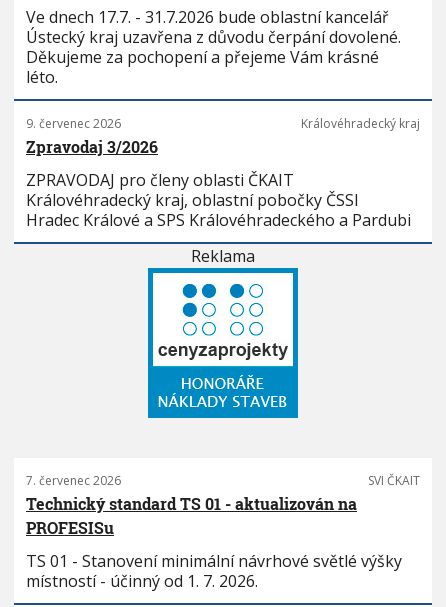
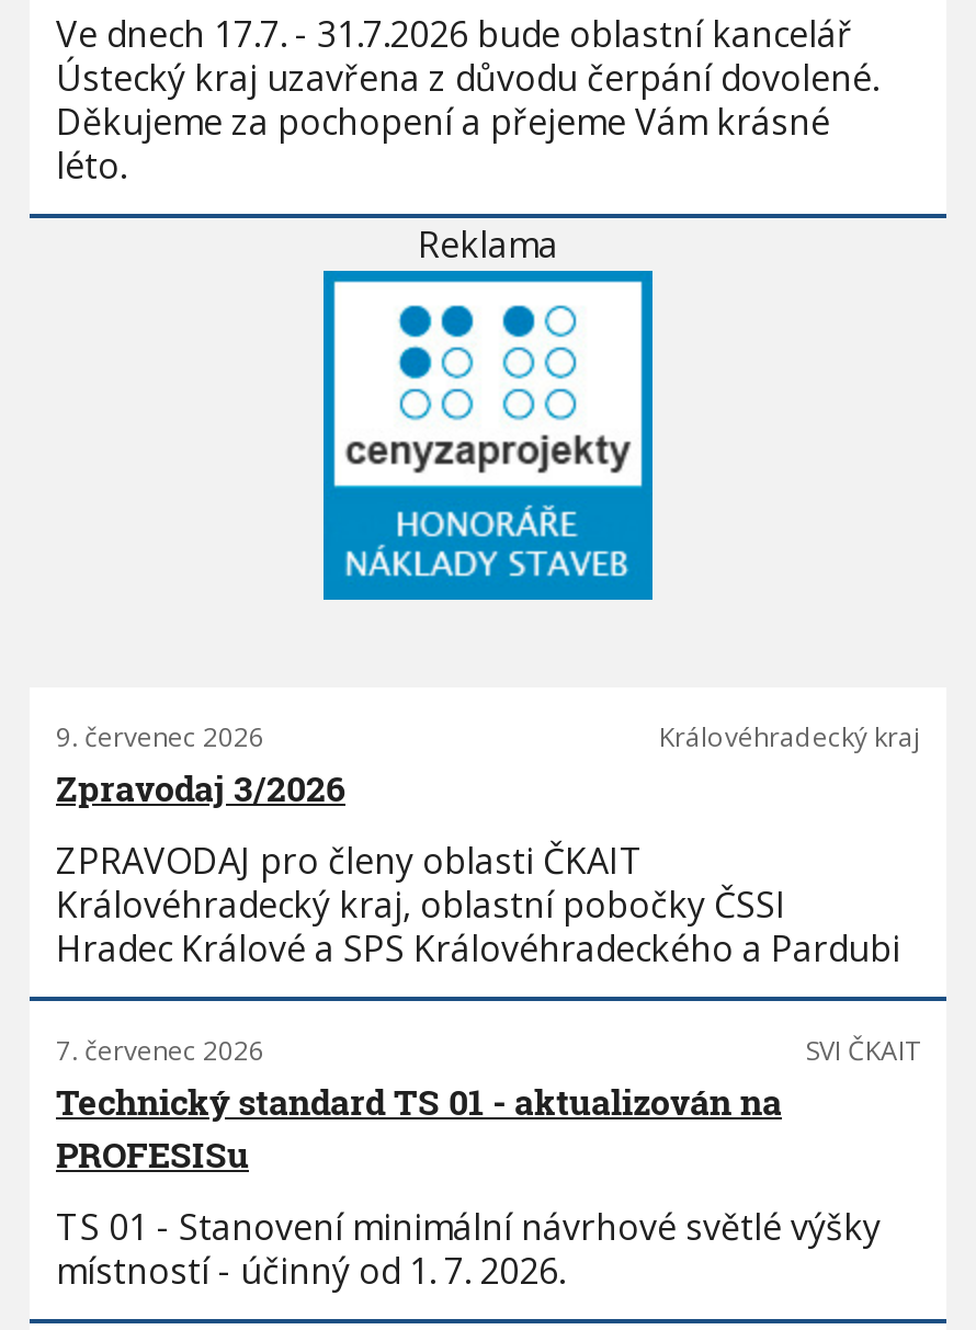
moved [26,115,420,231] -> [56,719,920,973]: 9. červenec 2026 | Královéhradecký kraj | Zpravodaj 3/2026 | ZPRAVODAJ pro členy oblasti ČKAIT | Královéhradecký kraj, oblastní pobočky ČSSI | Hradec Králové a SPS Královéhradeckého a Pardubi
moved [147,245,299,419] -> [321,221,655,602]: [image] | Reklama

